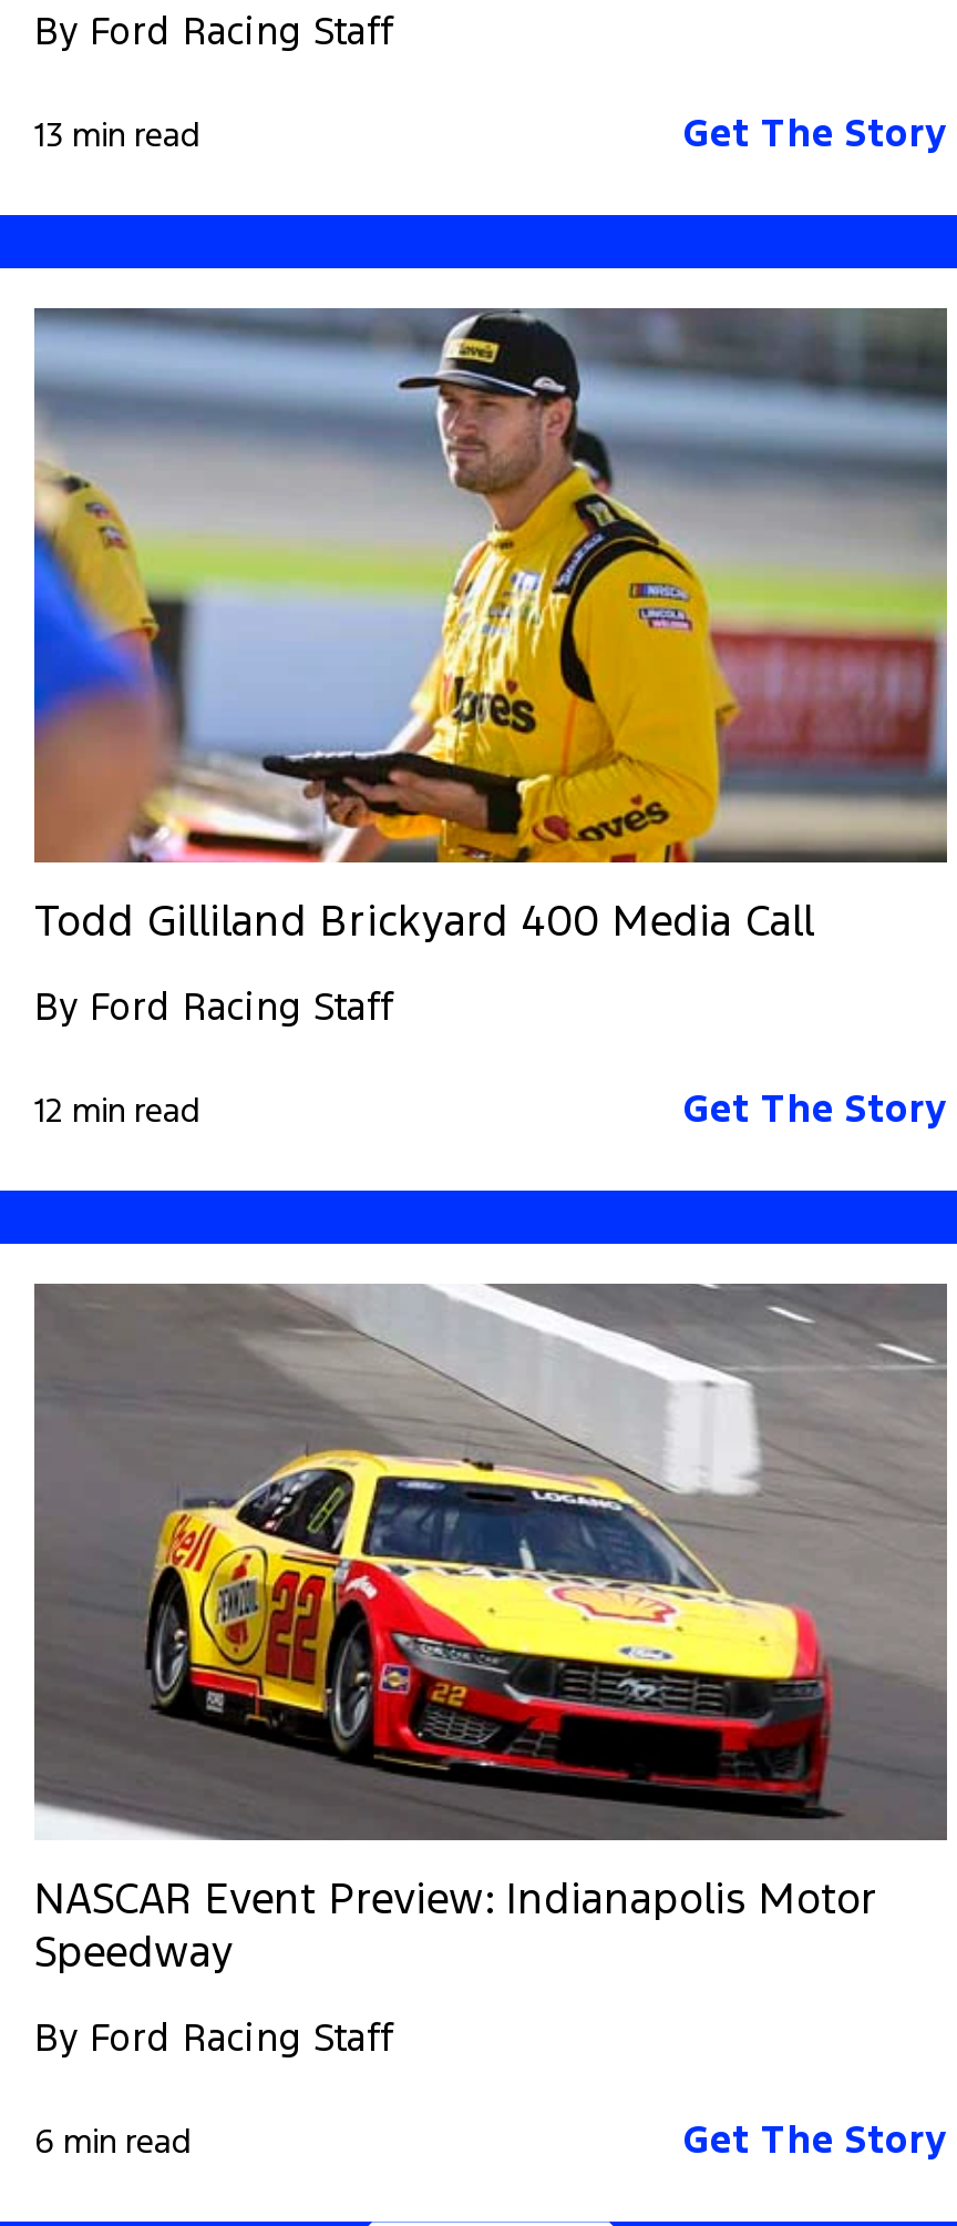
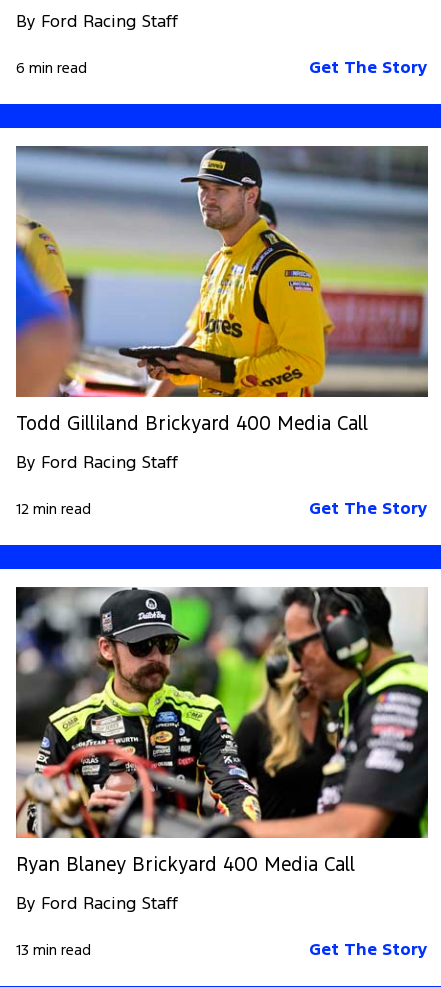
[34,121,200,150] 13 min read -> [16,62,87,75] 6 min read
[34,1282,947,1974] [image] | NASCAR Event Preview: Indianapolis Motor | Speedway -> [16,586,429,873] [image] | Ryan Blaney Brickyard 400 Media Call
[34,2130,192,2158] 6 min read -> [16,943,91,956] 13 min read

